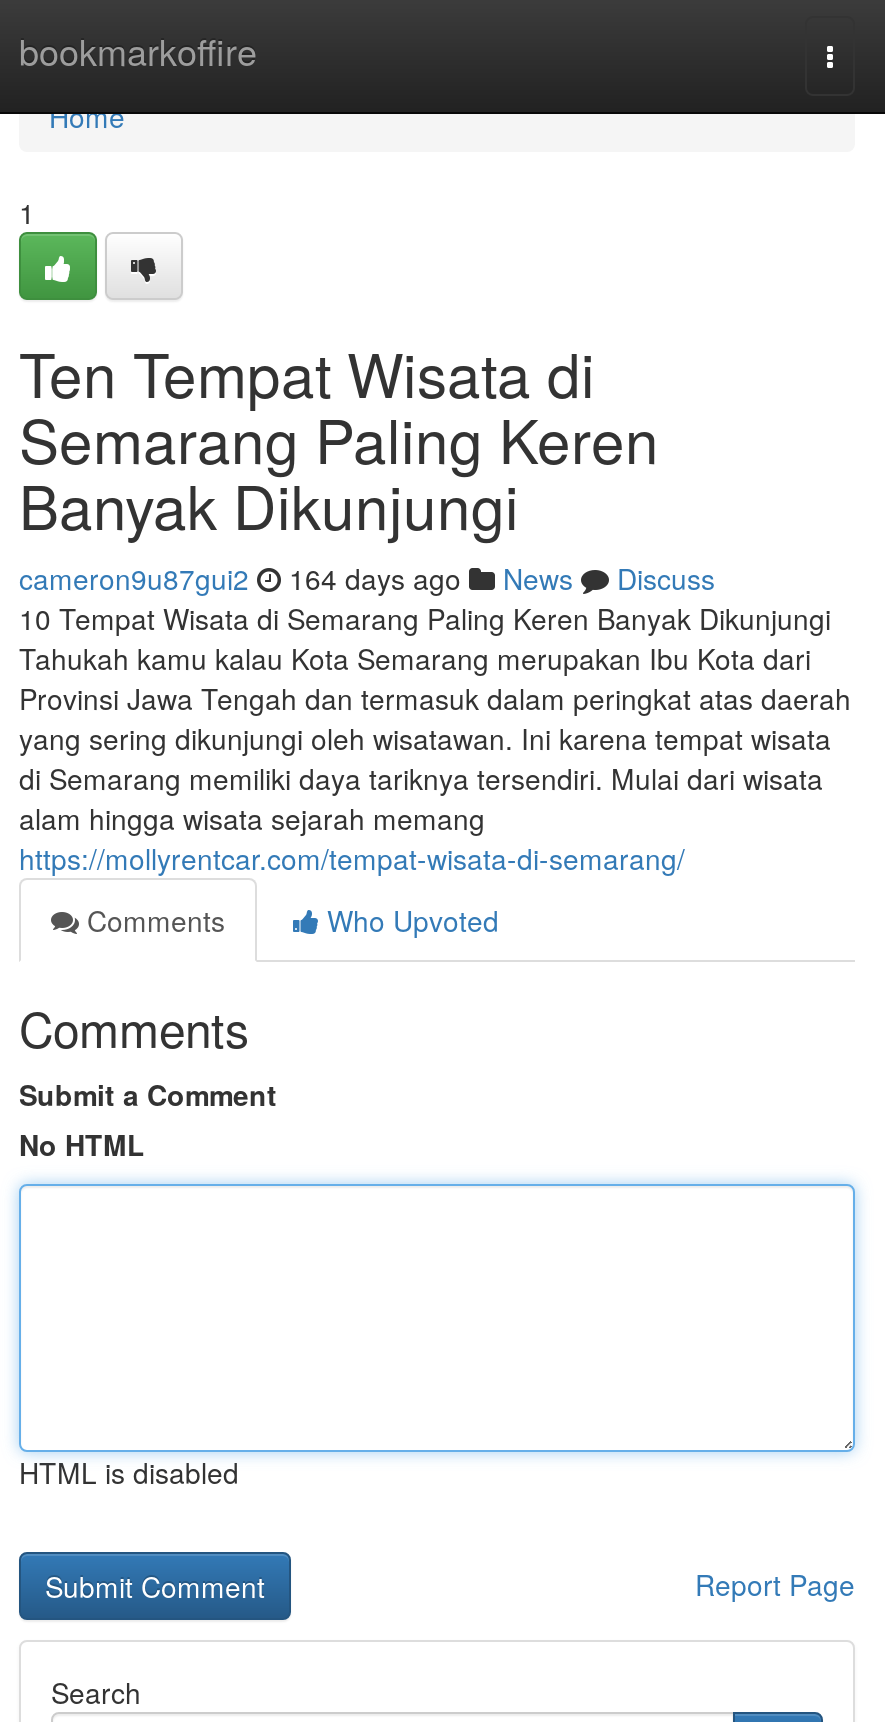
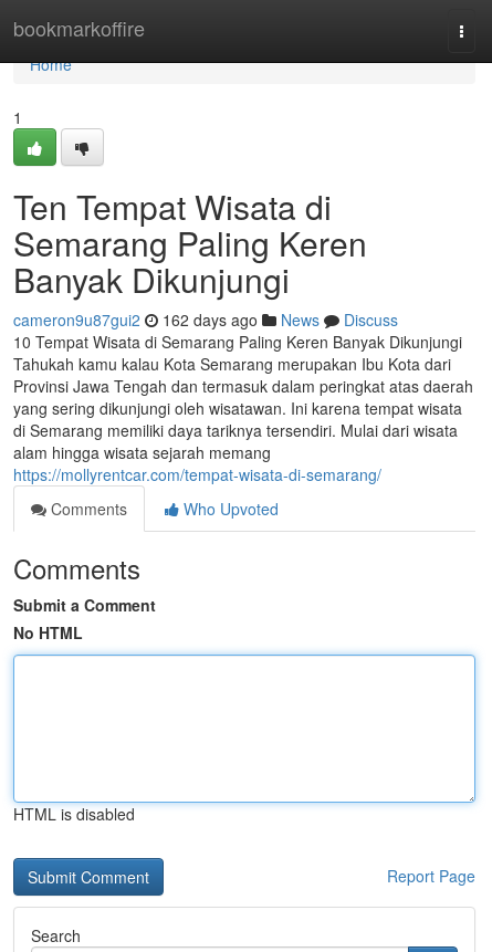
[19,558,715,598] cameron9u87gui2 164 days ago News Discuss -> [13,308,398,331] cameron9u87gui2 162 days ago News Discuss

